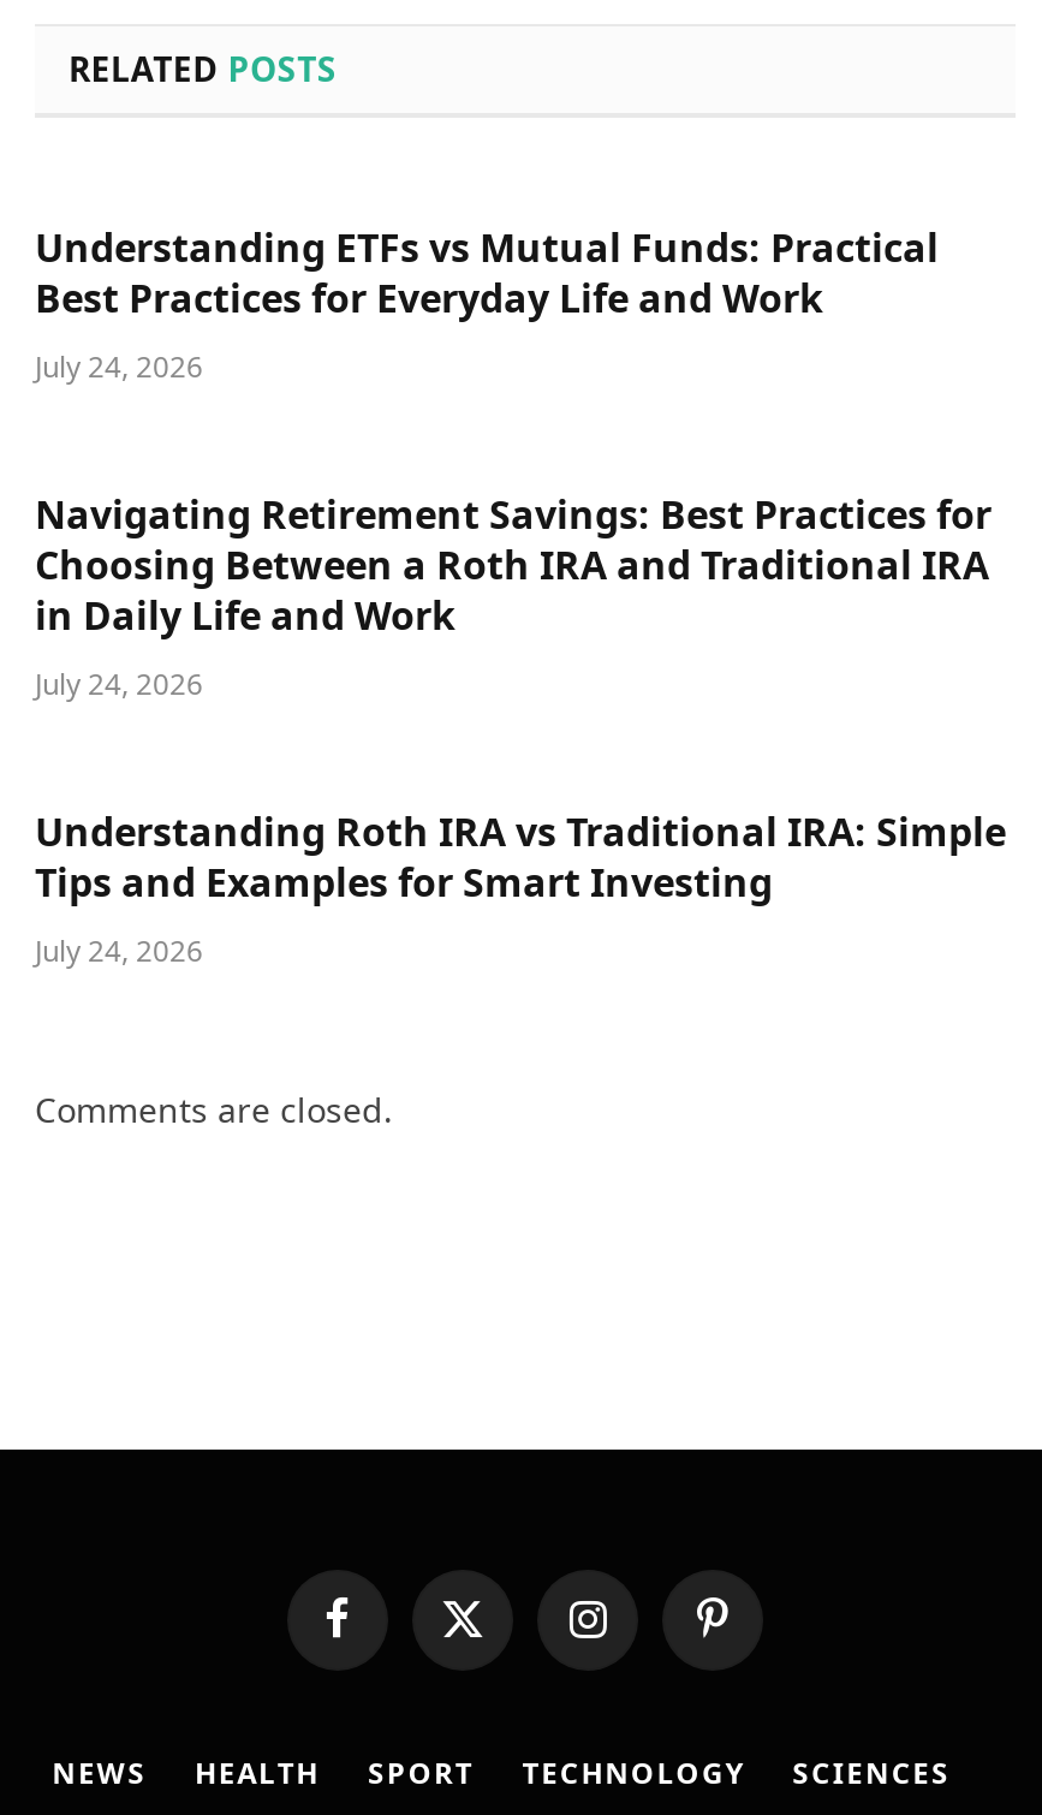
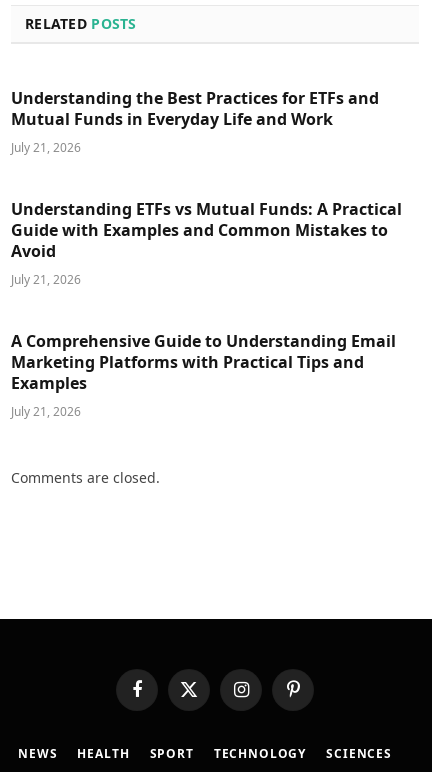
[35,222,939,388] Understanding ETFs vs Mutual Funds: Practical | Best Practices for Everyday Life and Work | July 24, 2026 -> [11,87,379,156] Understanding the Best Practices for ETFs and | Mutual Funds in Everyday Life and Work | July 21, 2026
[35,489,992,706] Navigating Retirement Savings: Best Practices for | Choosing Between a Roth IRA and Traditional IRA | in Daily Life and Work | July 24, 2026 -> [11,198,402,288] Understanding ETFs vs Mutual Funds: A Practical | Guide with Examples and Common Mistakes to | Avoid | July 21, 2026
[35,807,1006,972] Understanding Roth IRA vs Traditional IRA: Simple | Tips and Examples for Smart Investing | July 24, 2026 -> [11,330,396,420] A Comprehensive Guide to Understanding Email | Marketing Platforms with Practical Tips and | Examples | July 21, 2026

